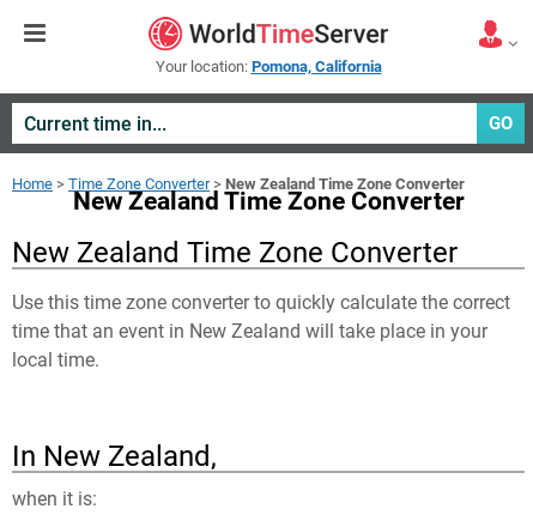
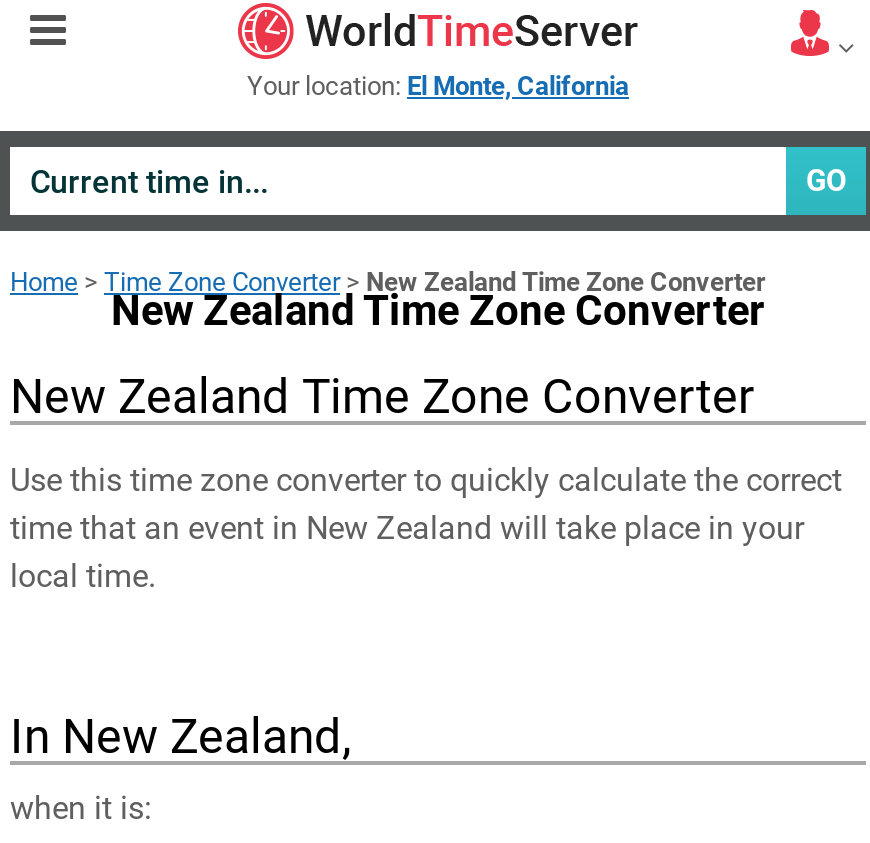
[155,57,381,75] Your location: Pomona, California -> [247,71,629,101] Your location: El Monte, California

